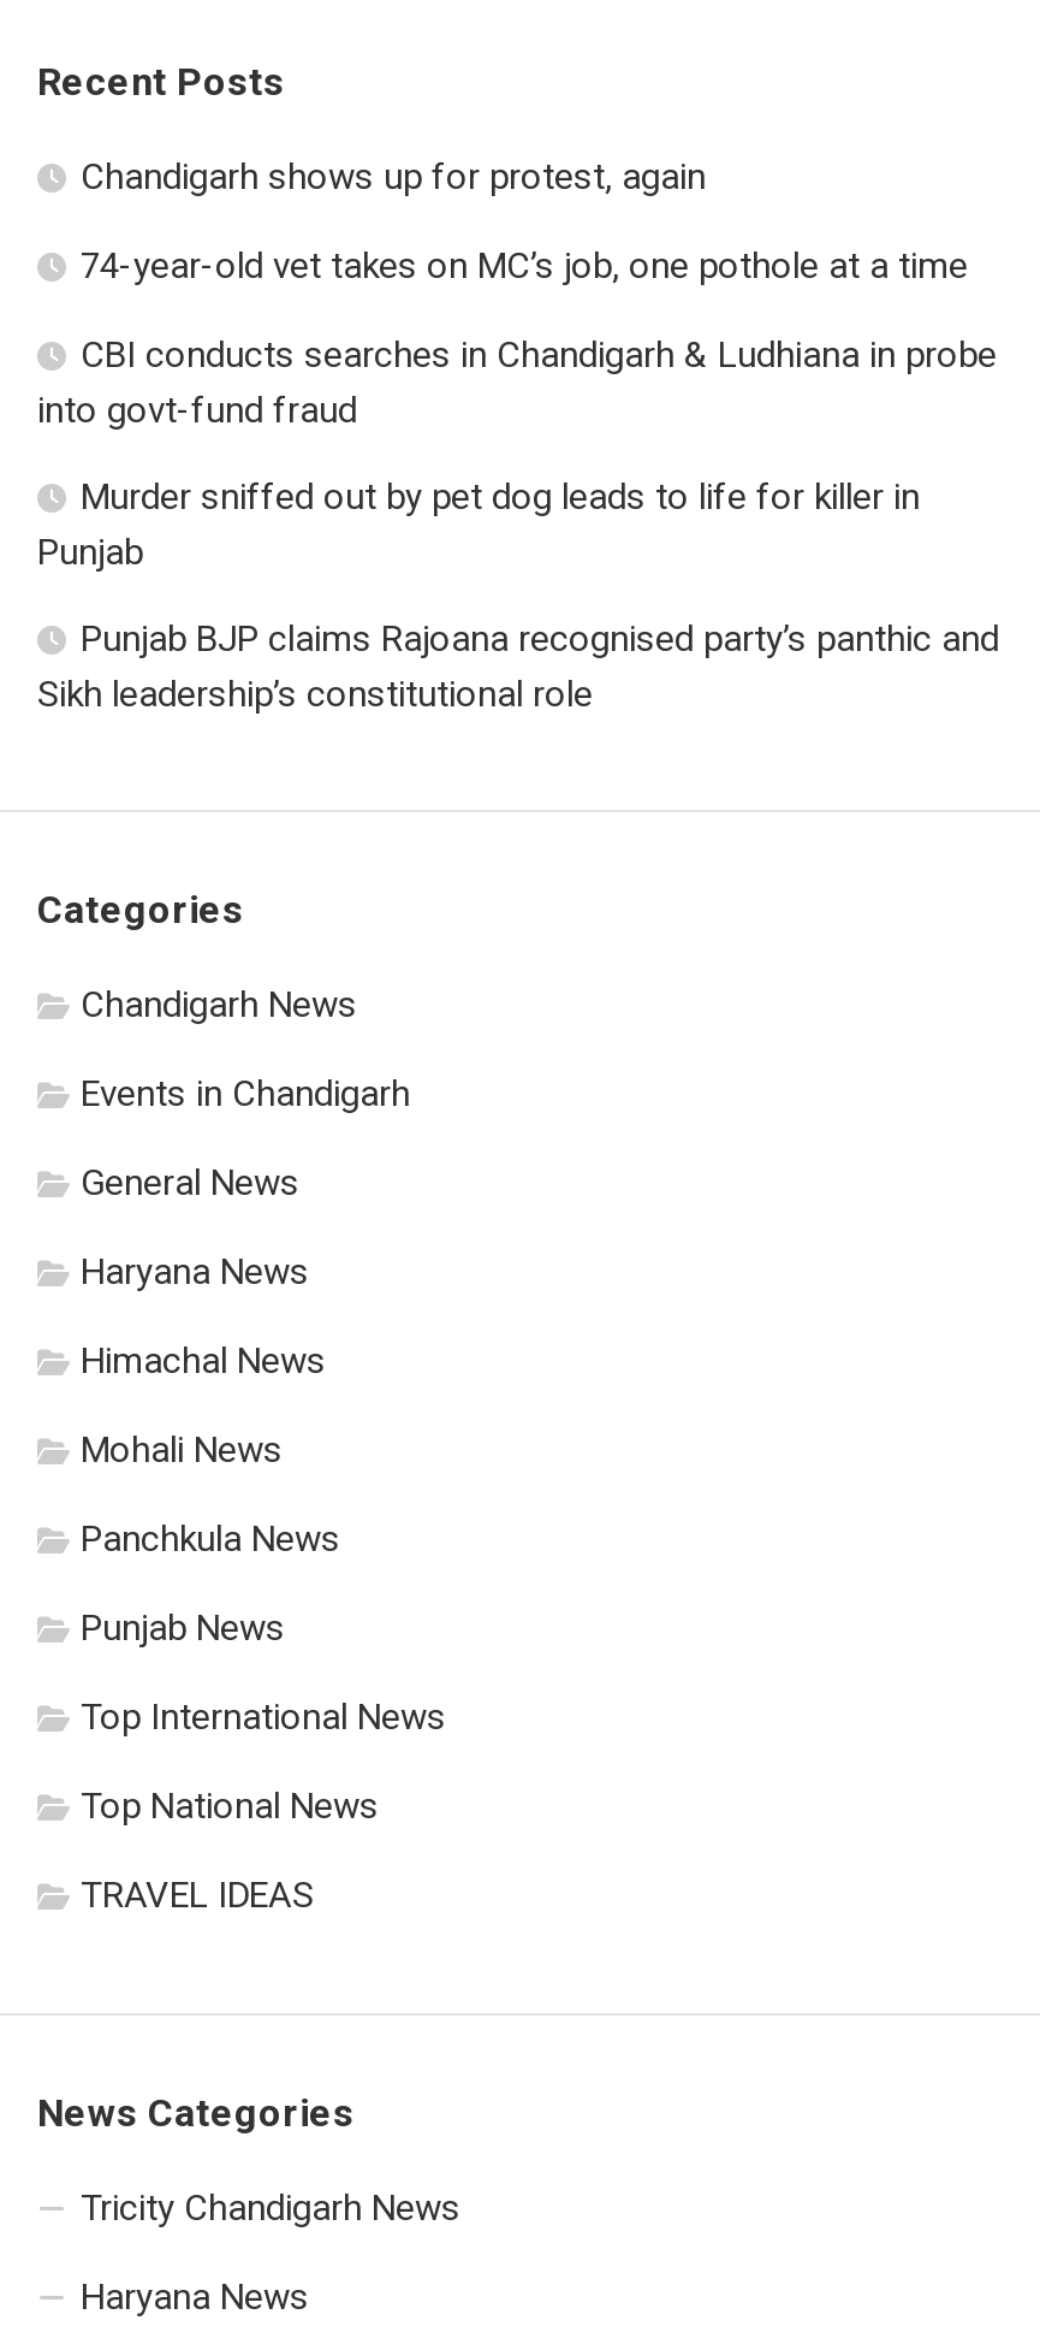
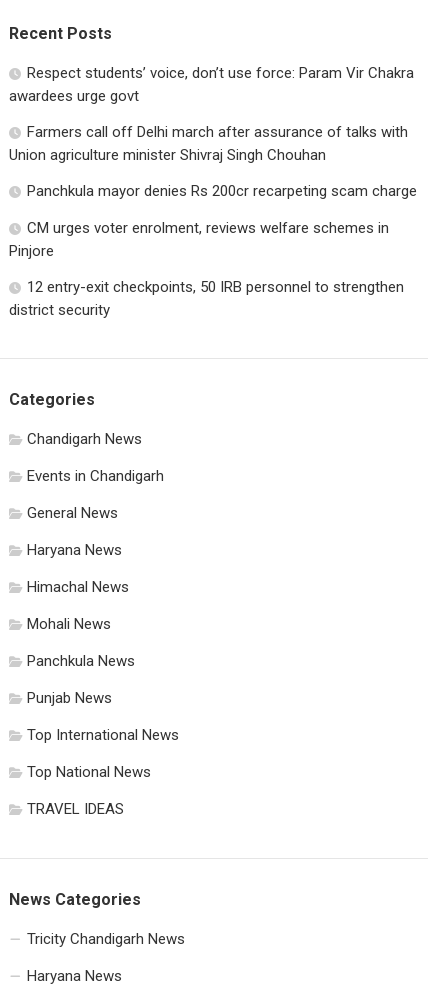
[81,156,706,200] Chandigarh shows up for protest, again -> [9,64,414,105] Respect students’ voice, don’t use force: Param Vir Chakra | awardees urge govt
[81,245,968,289] 74-year-old vet takes on MC’s job, one pothole at a time -> [9,123,408,164] Farmers call off Delhi march after assurance of talks with | Union agriculture minister Shivraj Singh Chouhan
[37,334,997,433] CBI conducts searches in Chandigarh & Ludhiana in probe | into govt-fund fraud -> [27,182,417,200] Panchkula mayor denies Rs 200cr recarpeting scam charge
[37,476,920,575] Murder sniffed out by pet dog leads to life for killer in | Punjab -> [9,219,389,260] CM urges voter enrolment, reviews welfare schemes in | Pinjore
[37,618,999,717] Punjab BJP claims Rajoana recognised party’s panthic and | Sikh leadership’s constitutional role -> [9,278,404,319] 12 entry-exit checkpoints, 50 IRB personnel to strengthen | district security

